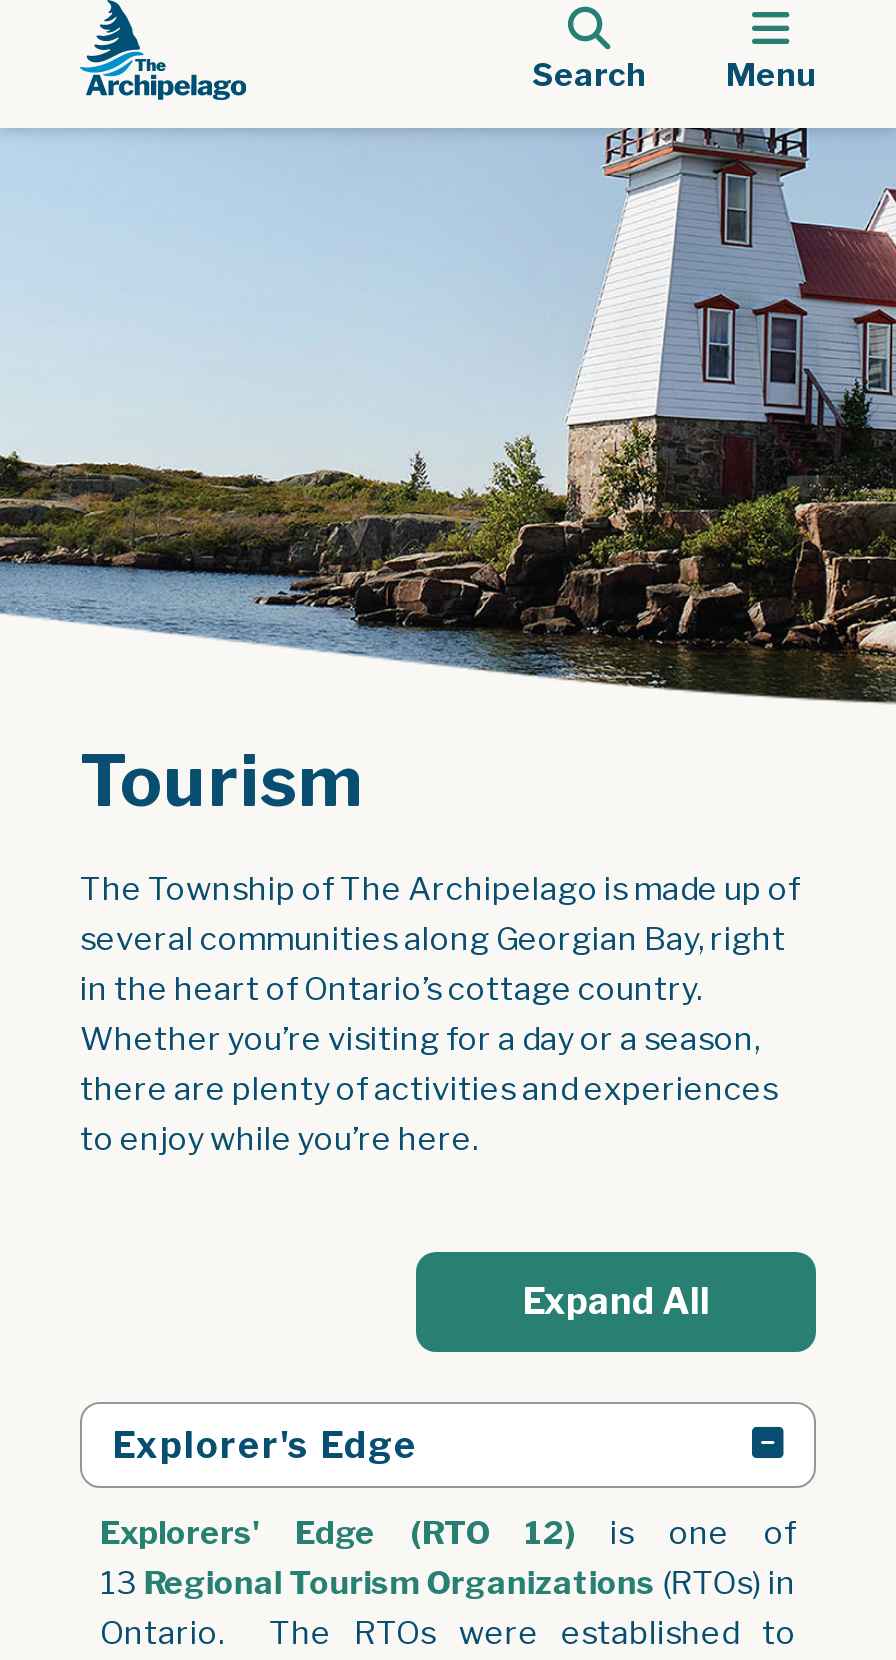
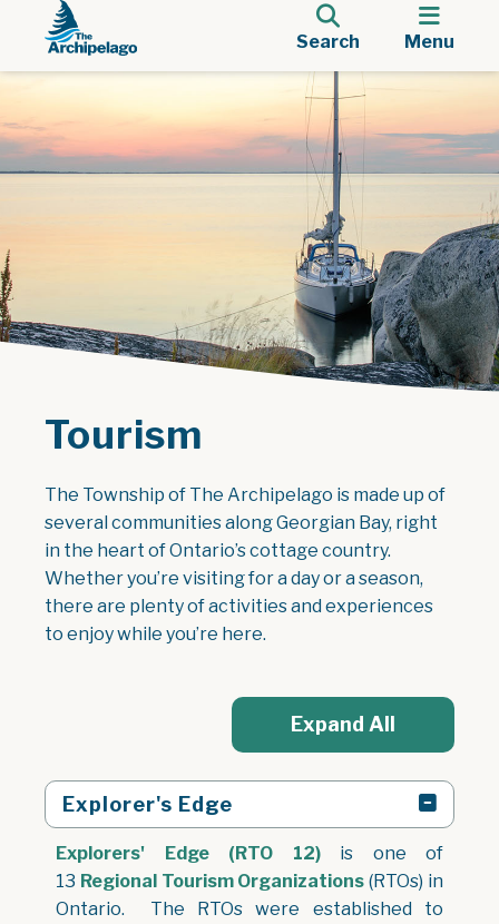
[6,126,890,700] [image] -> [3,71,496,392] [image]

